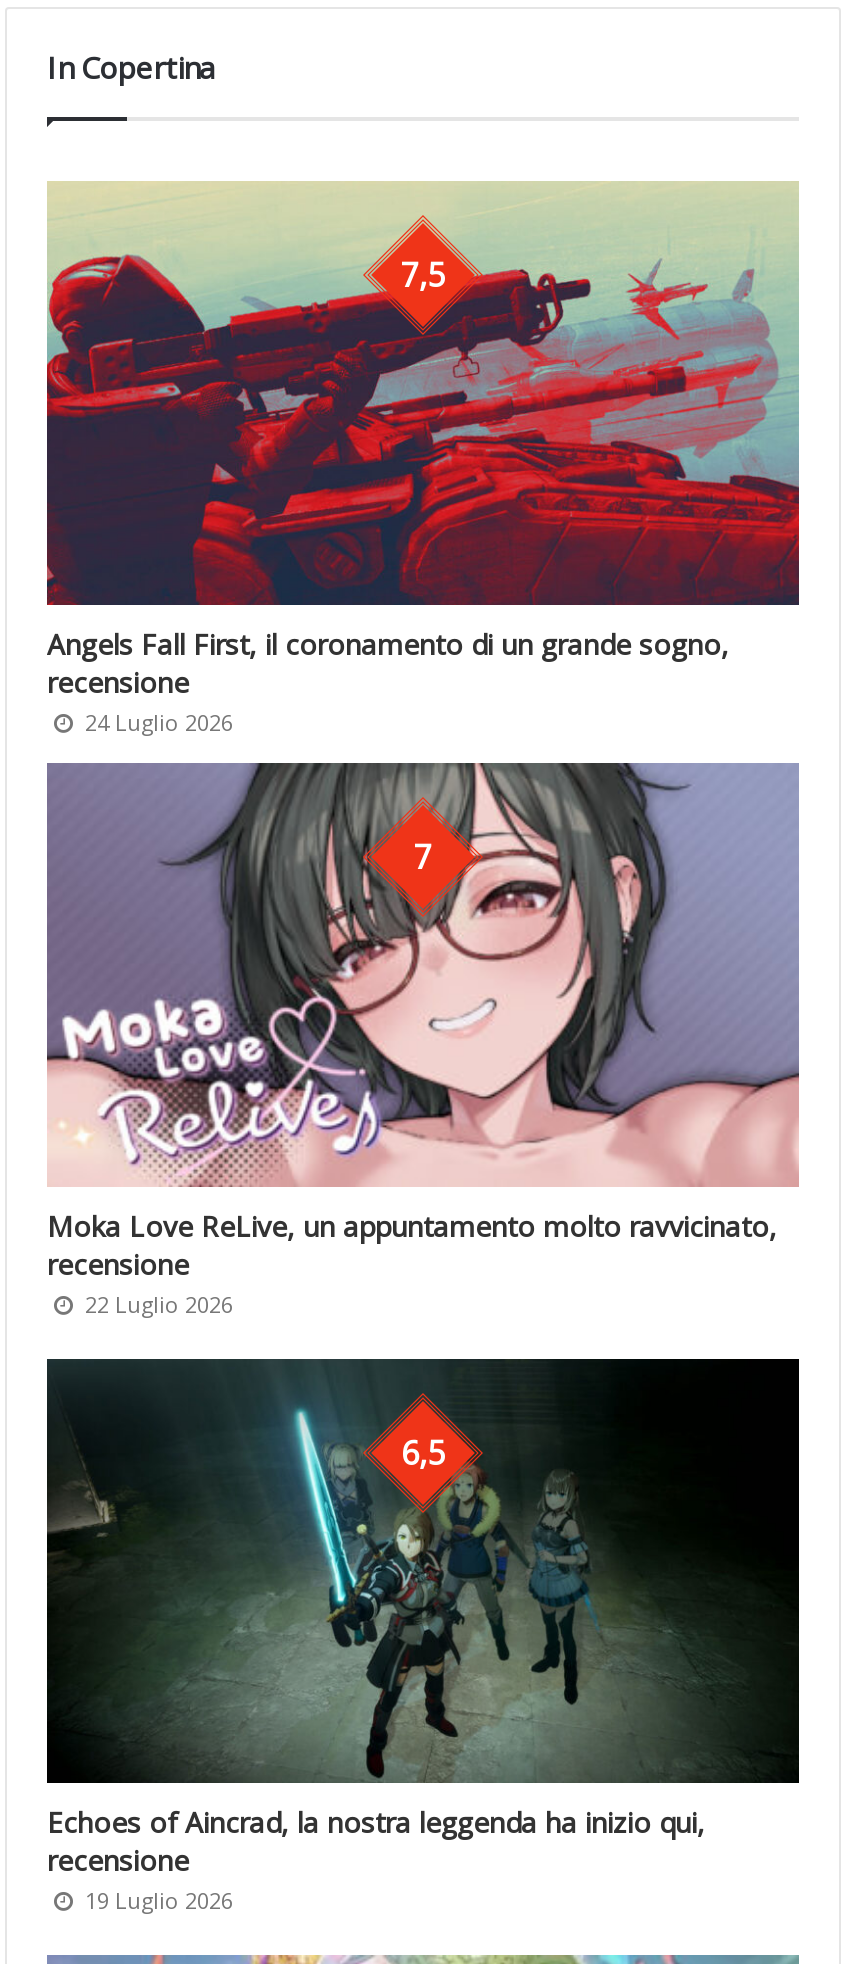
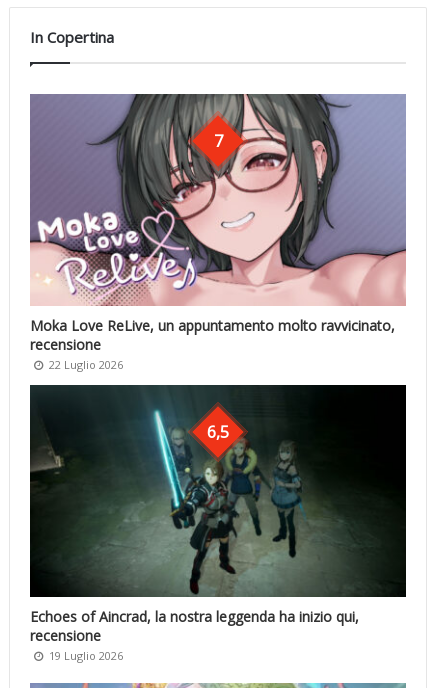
[45,181,801,607] [image] | 7,5 -> none
[47,625,729,737] Angels Fall First, il coronamento di un grande sogno, | recensione | 24 Luglio 2026 -> none

